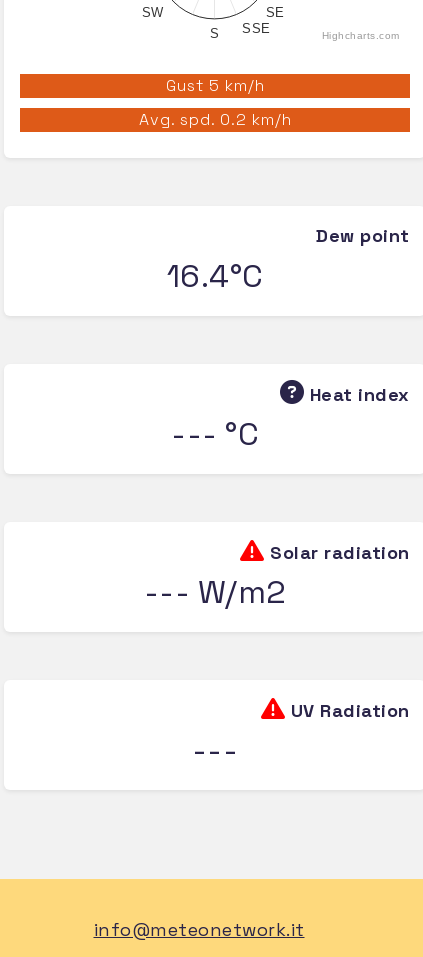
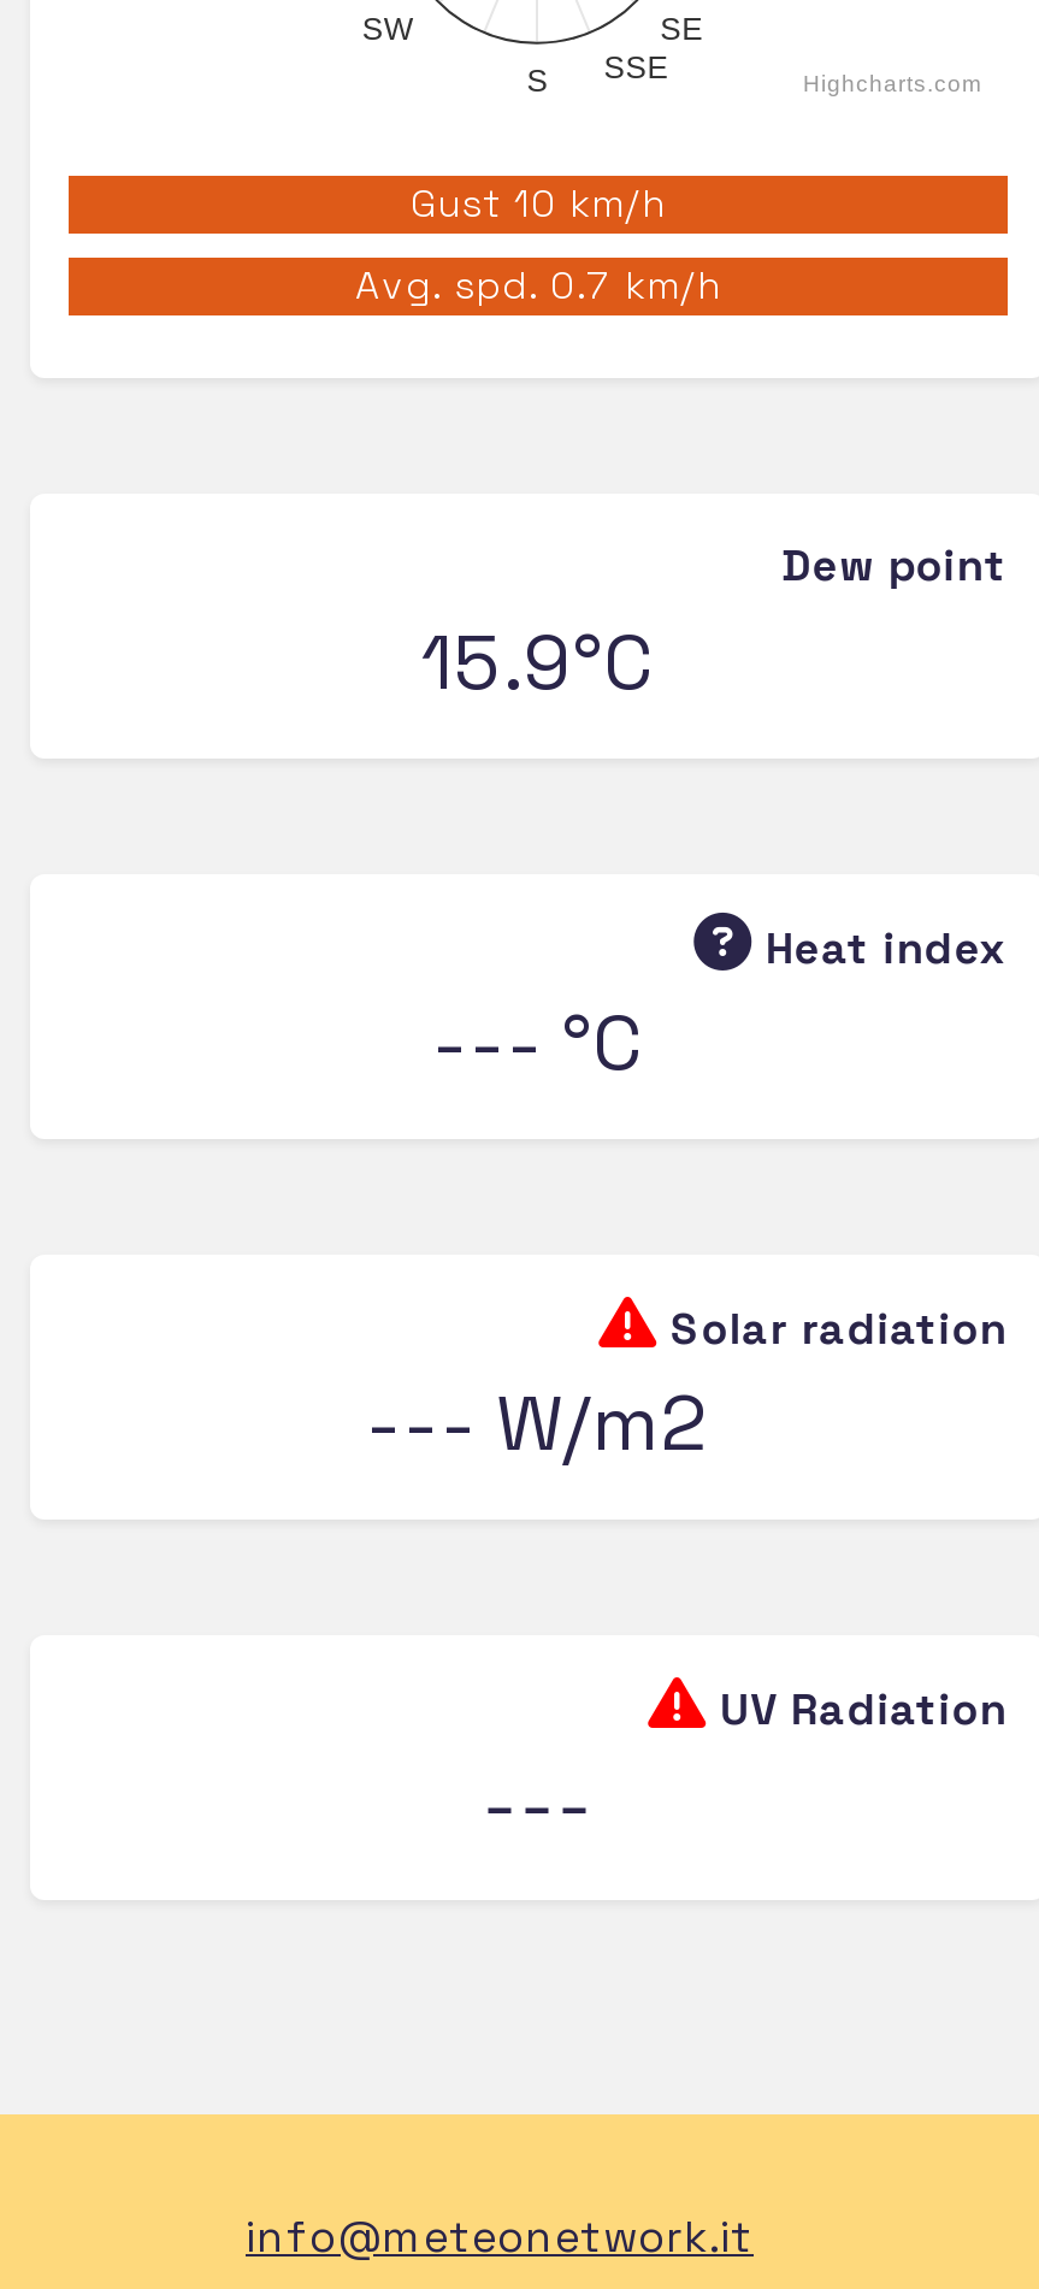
[165,75,264,96] Gust 5 km/h -> [411,178,666,229] Gust 10 km/h
[138,109,291,130] Avg. spd. 0.2 km/h -> [355,260,721,310] Avg. spd. 0.7 km/h
[166,256,263,296] 16.4°C -> [421,614,655,710] 15.9°C

